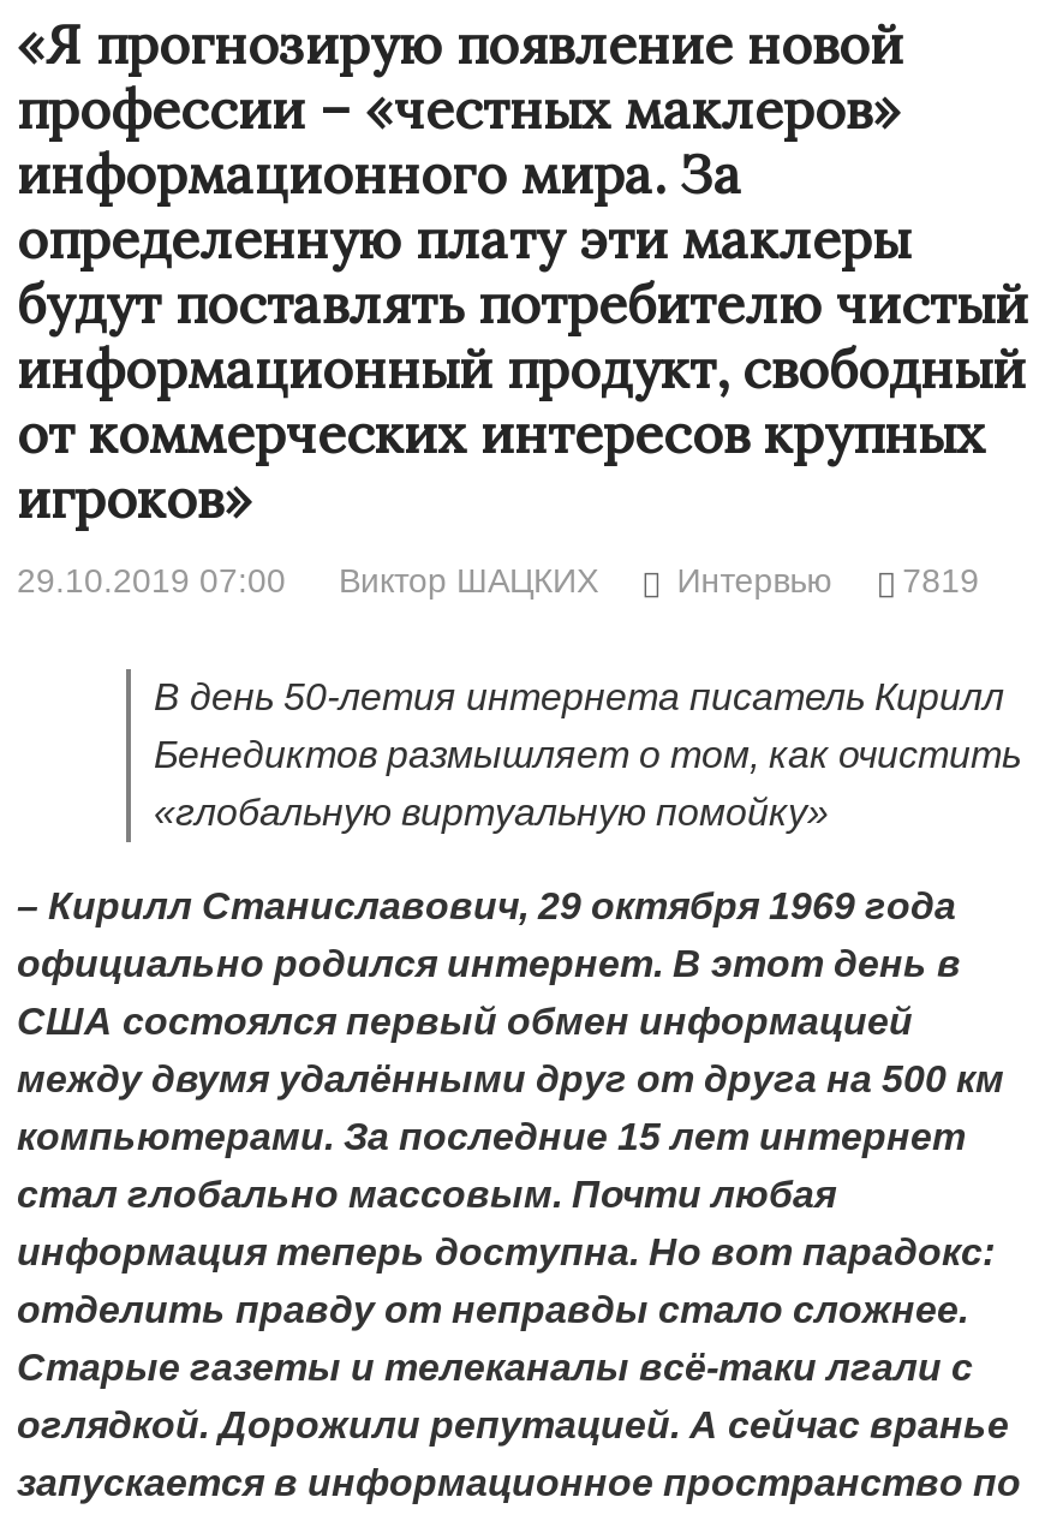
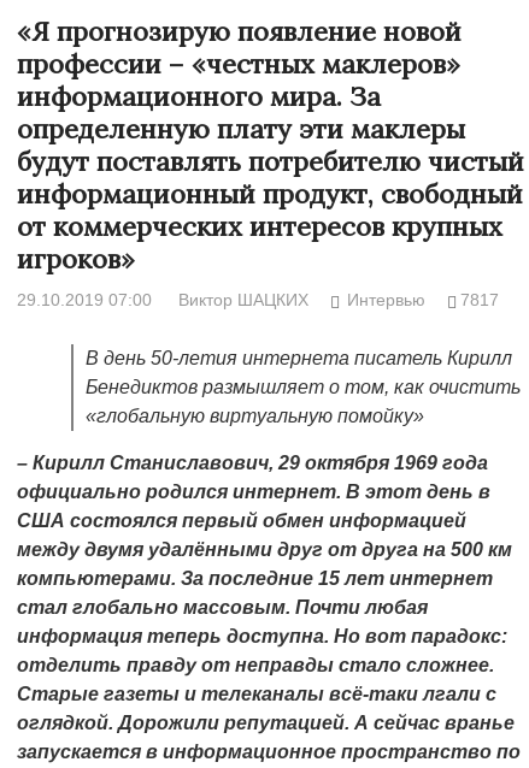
[677,561,979,600] Интервью 7819 -> [347,290,499,309] Интервью 7817

